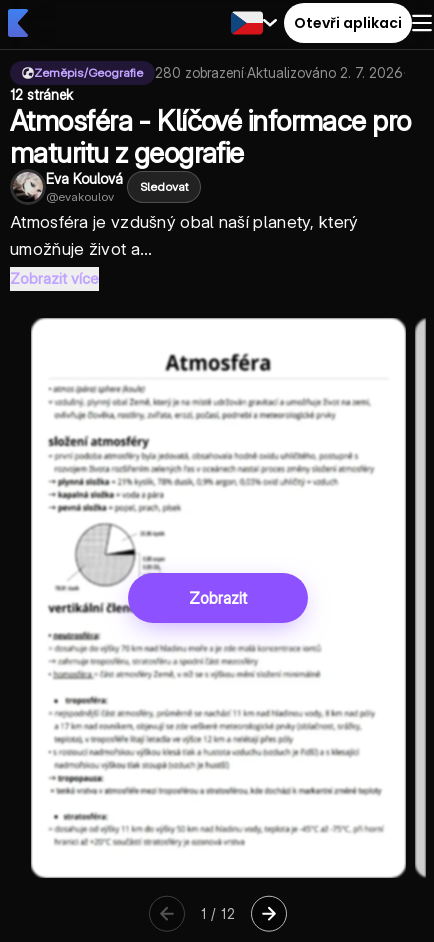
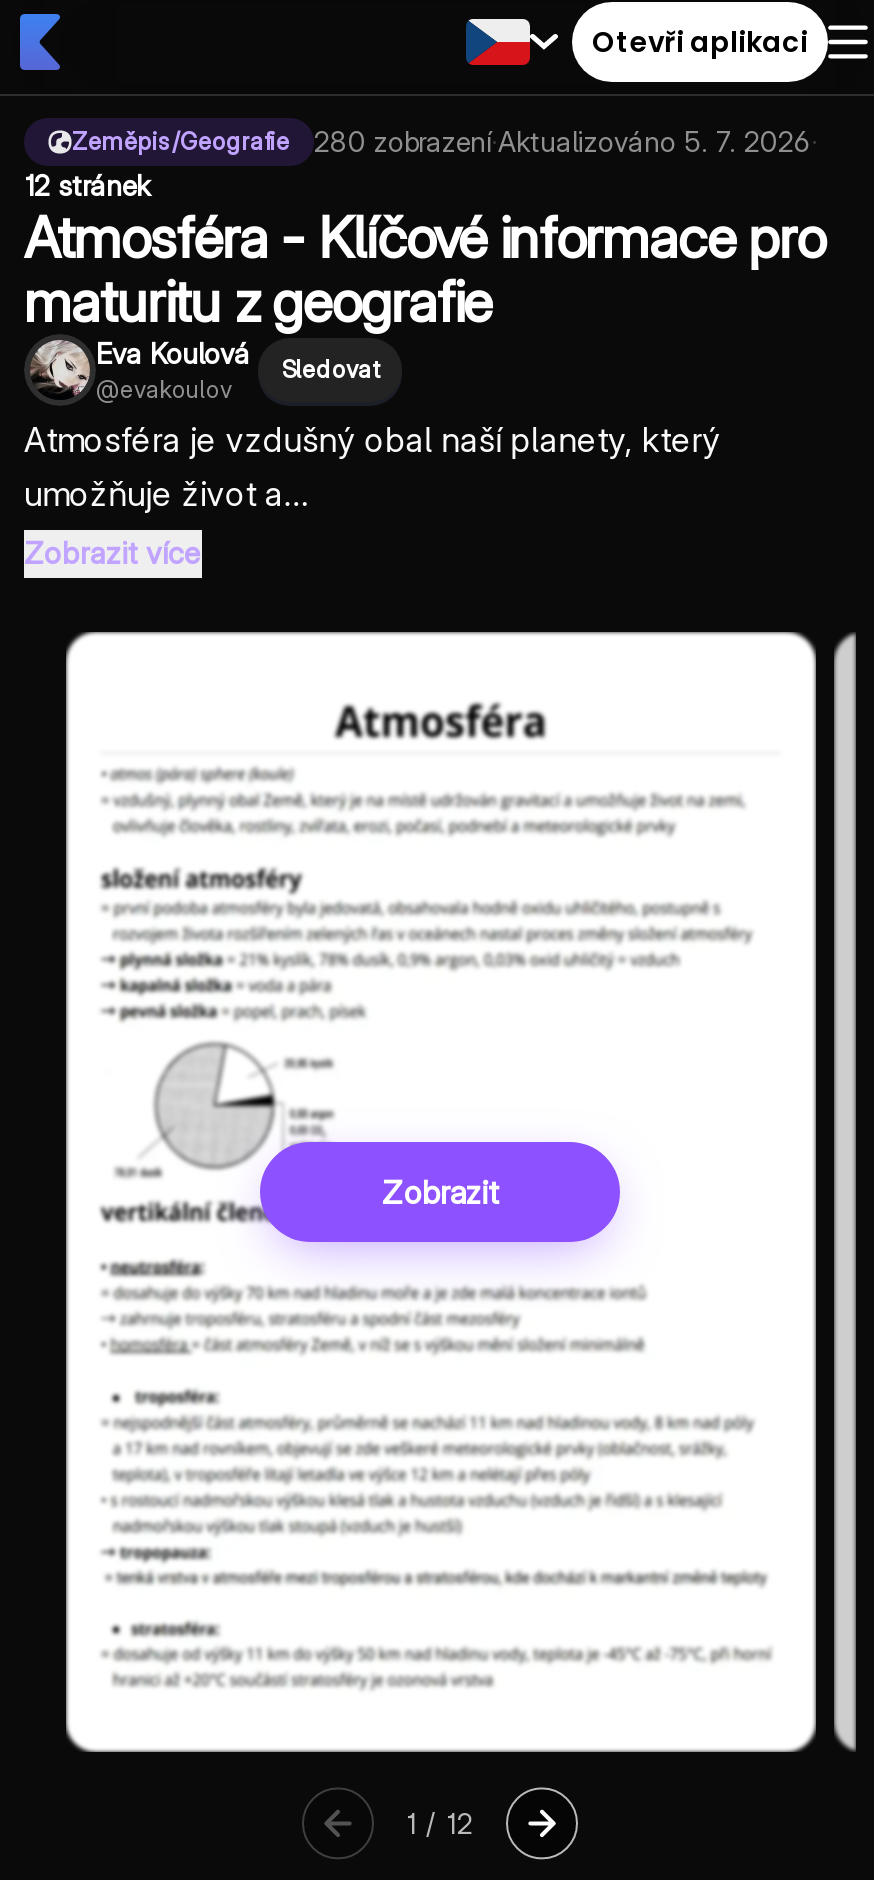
[155,64,406,81] 280 zobrazení·Aktualizováno 2. 7. 2026 · -> [314,124,818,158] 280 zobrazení·Aktualizováno 5. 7. 2026 ·

